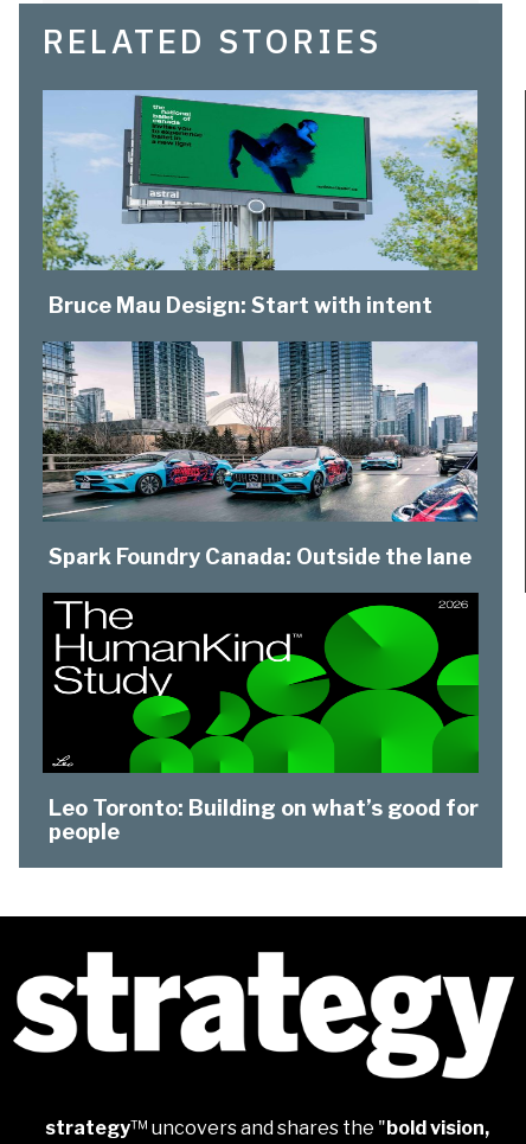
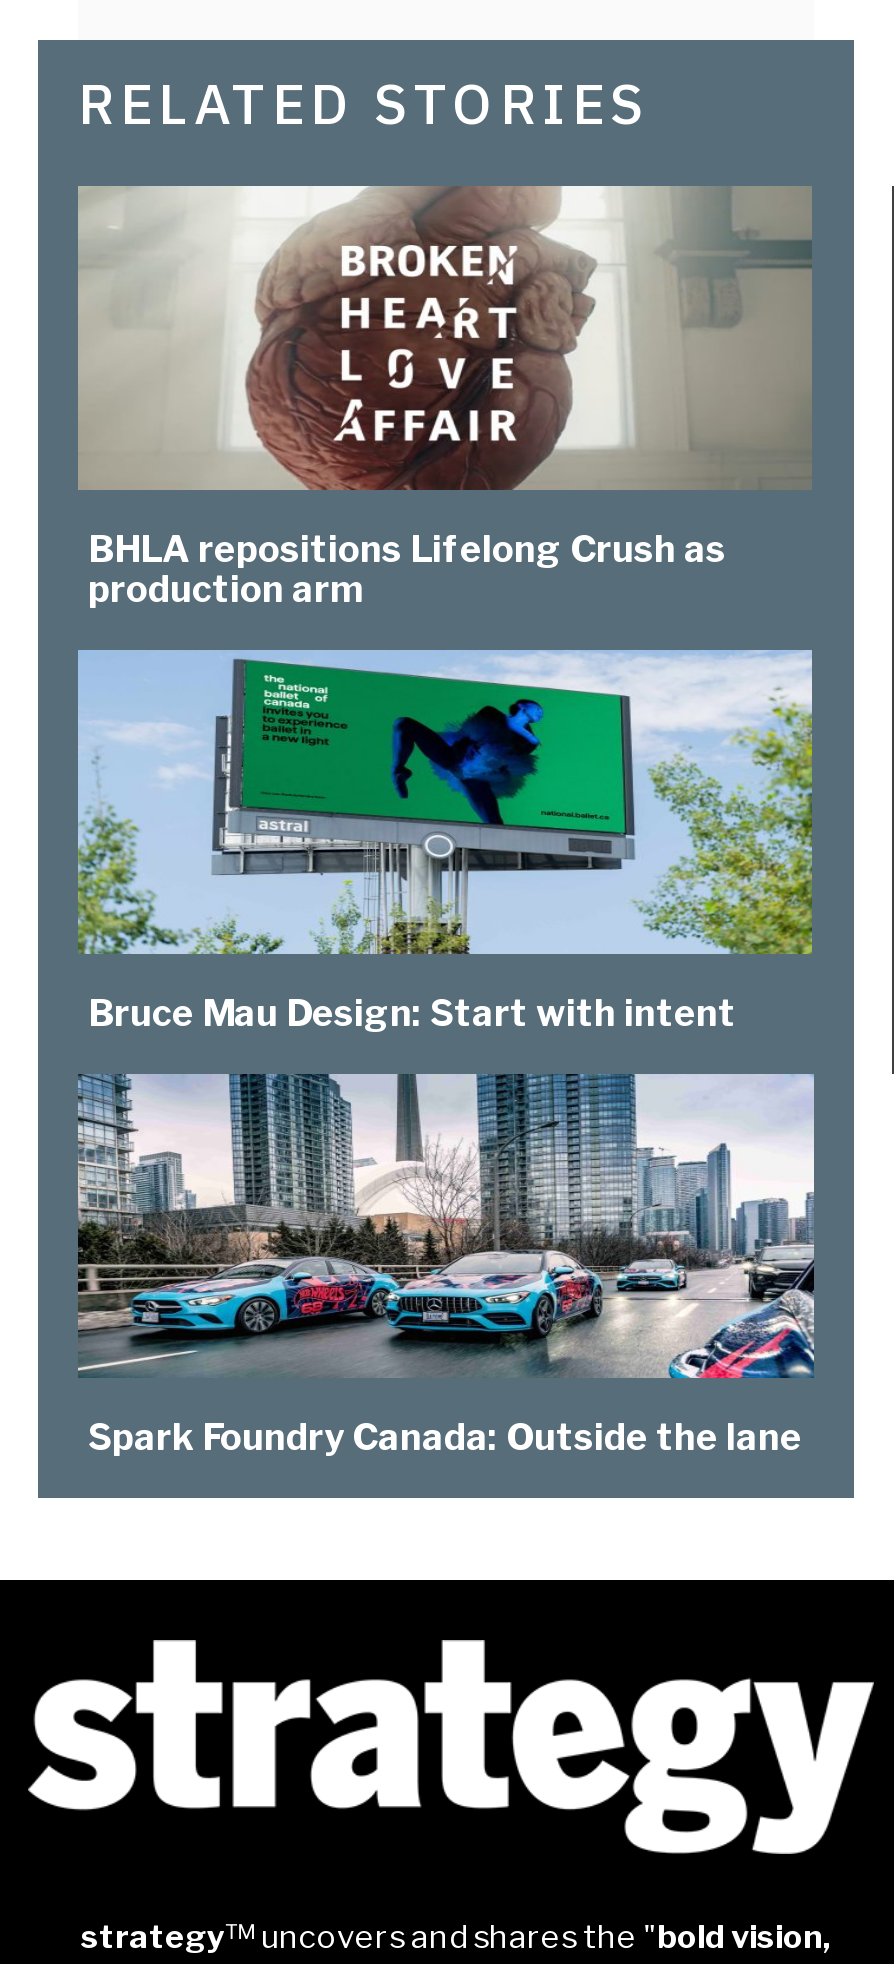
none -> [78,186,812,611] [image] | BHLA repositions Lifelong Crush as | production arm
moved [40,90,480,569] -> [74,650,816,1459]: [image] | Bruce Mau Design: Start with intent | Spark Foundry Canada: Outside the lane
[41,592,480,844] [image] | Leo Toronto: Building on what’s good for | people -> none

